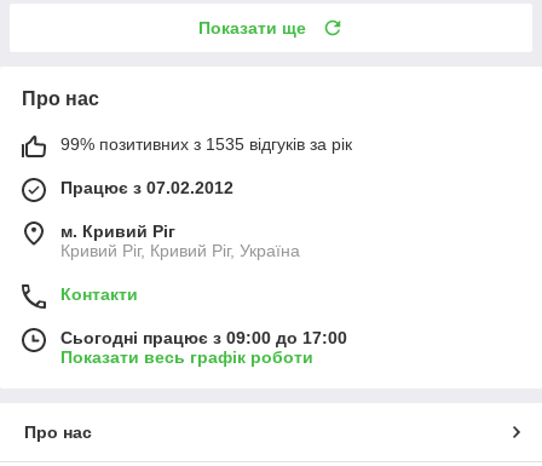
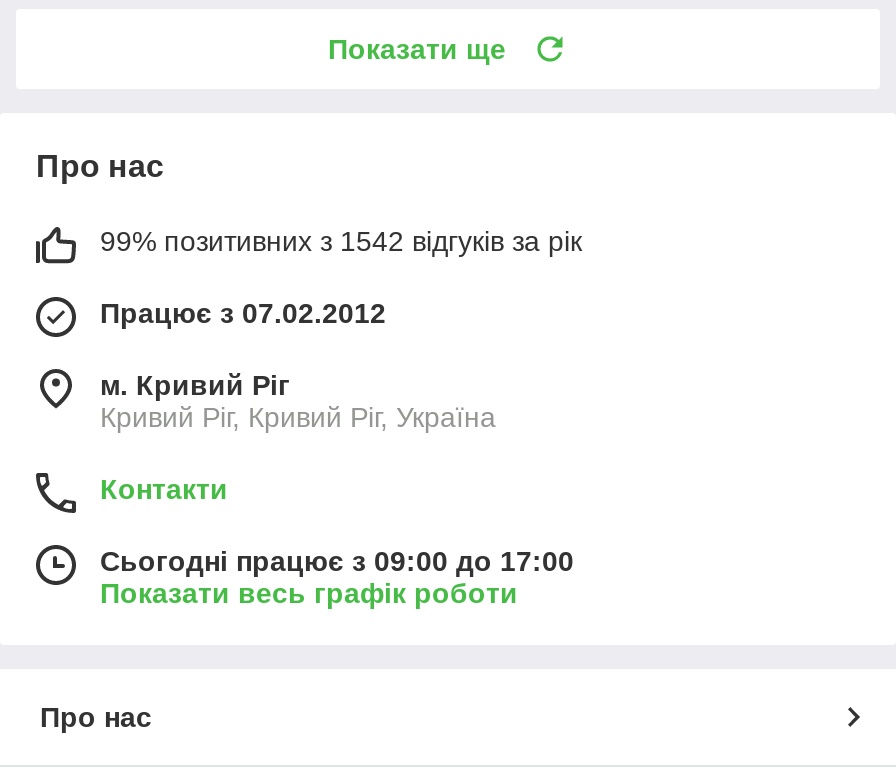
[60,135,352,154] 99% позитивних з 1535 відгуків за рік -> [100,226,582,258] 99% позитивних з 1542 відгуків за рік

